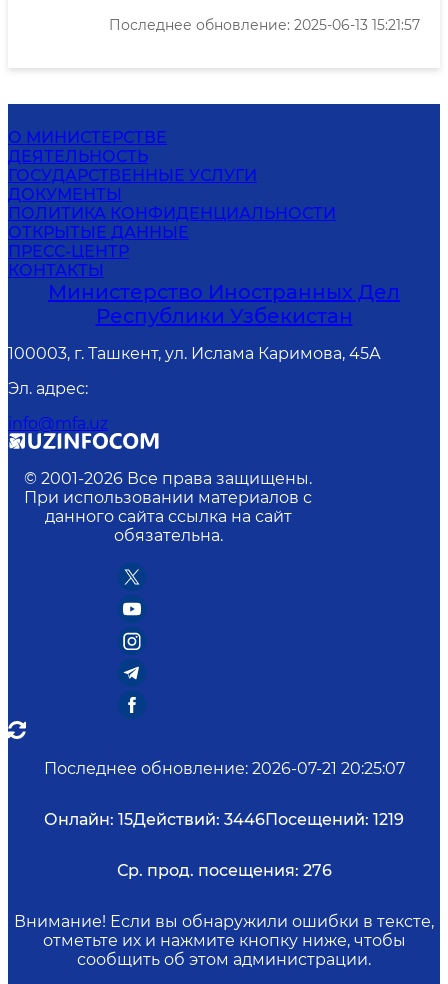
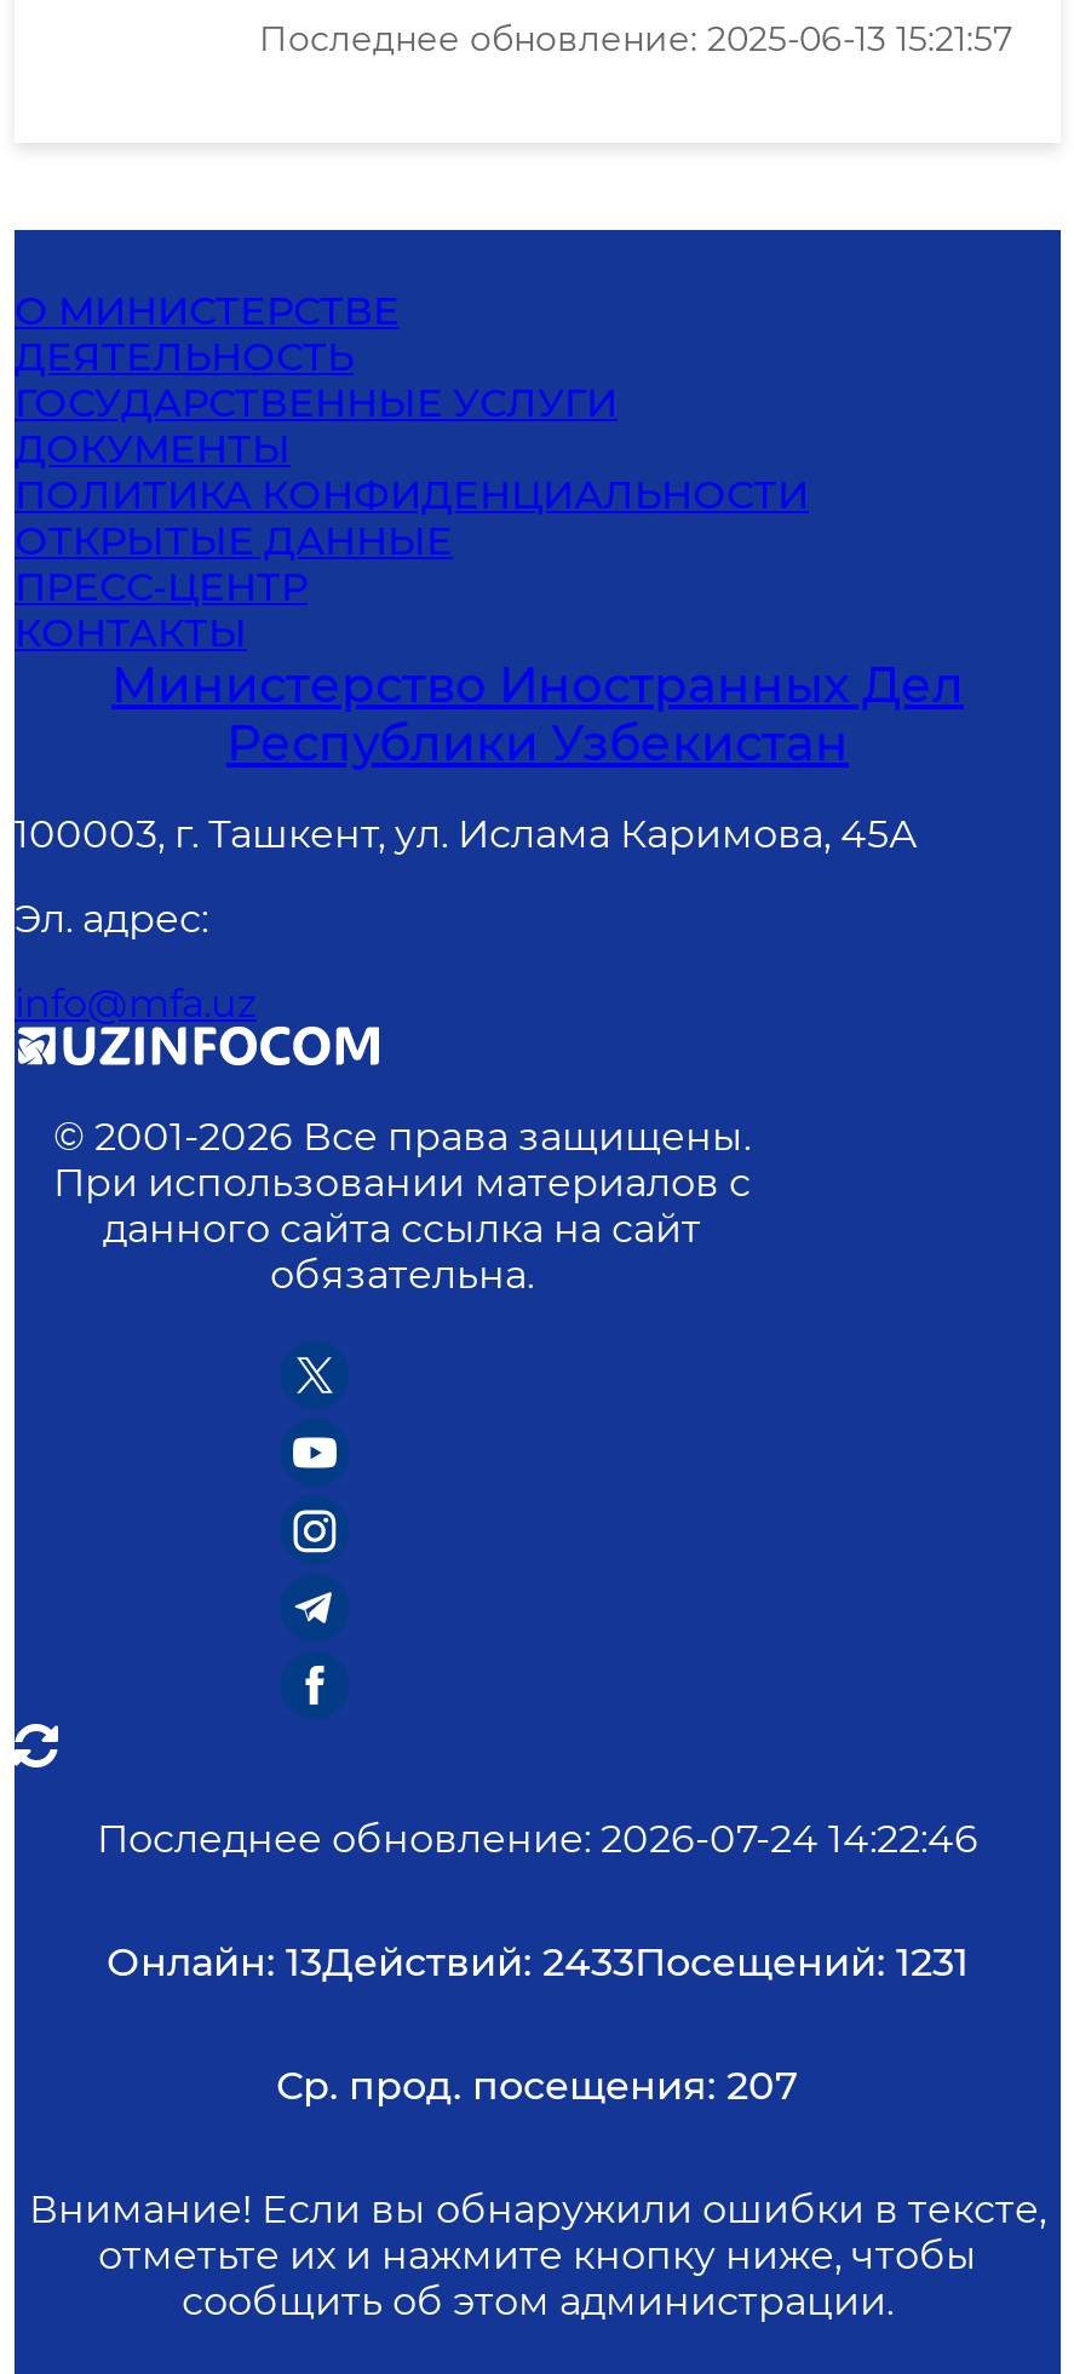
[43,759,404,778] Последнее обновление: 2026-07-21 20:25:07 -> [97,1816,978,1862] Последнее обновление: 2026-07-24 14:22:46
[44,810,404,829] Онлайн: 15Действий: 3446Посещений: 1219 -> [107,1939,969,1985] Онлайн: 13Действий: 2433Посещений: 1231
[116,861,331,880] Ср. прод. посещения: 276 -> [276,2063,799,2109] Ср. прод. посещения: 207

